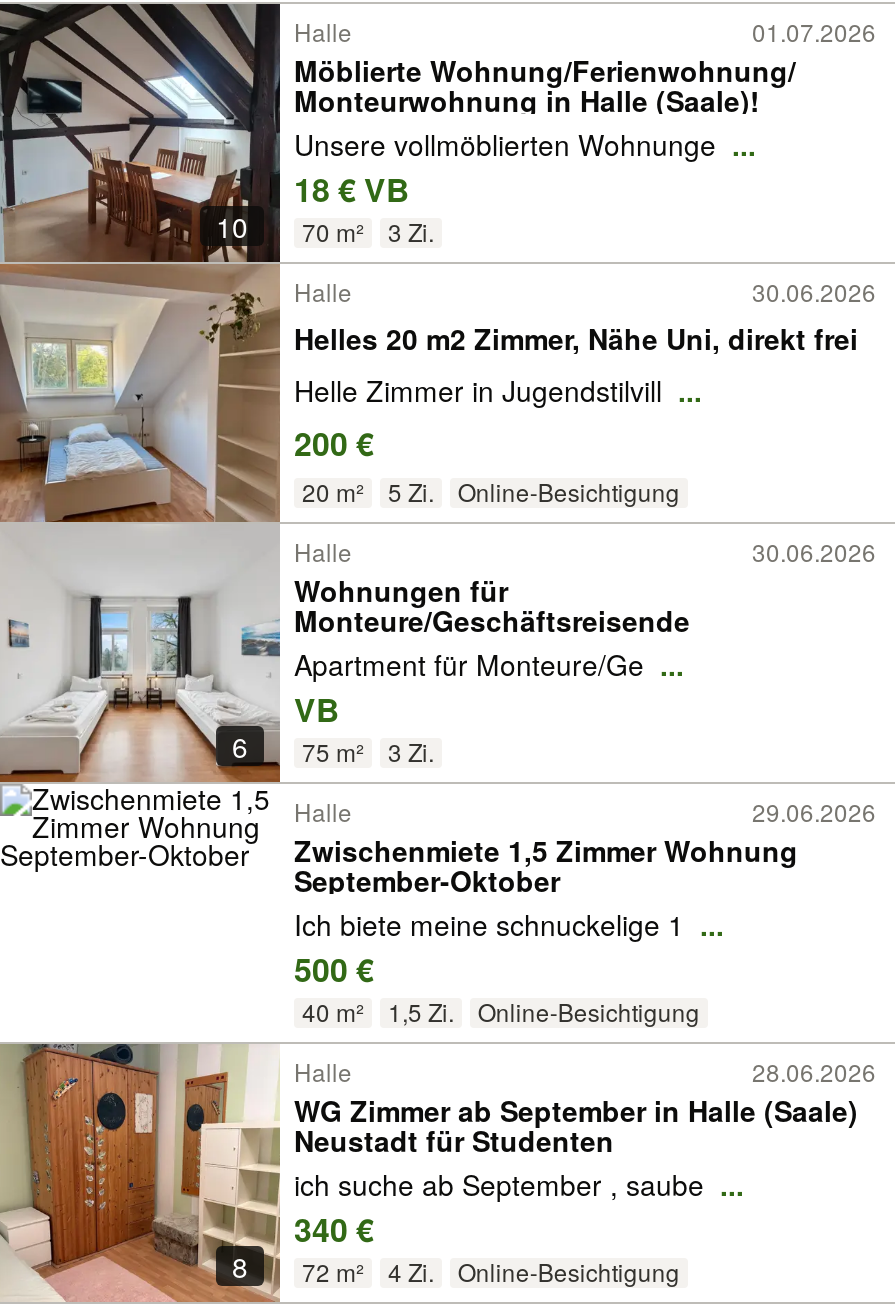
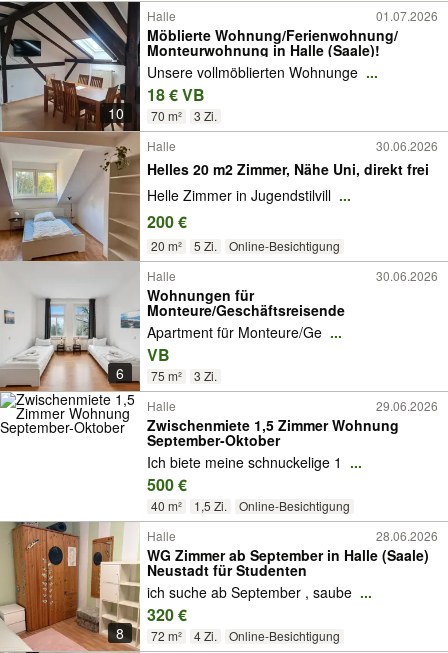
[294,1207,374,1253] 340 € -> [147,603,187,626] 320 €

